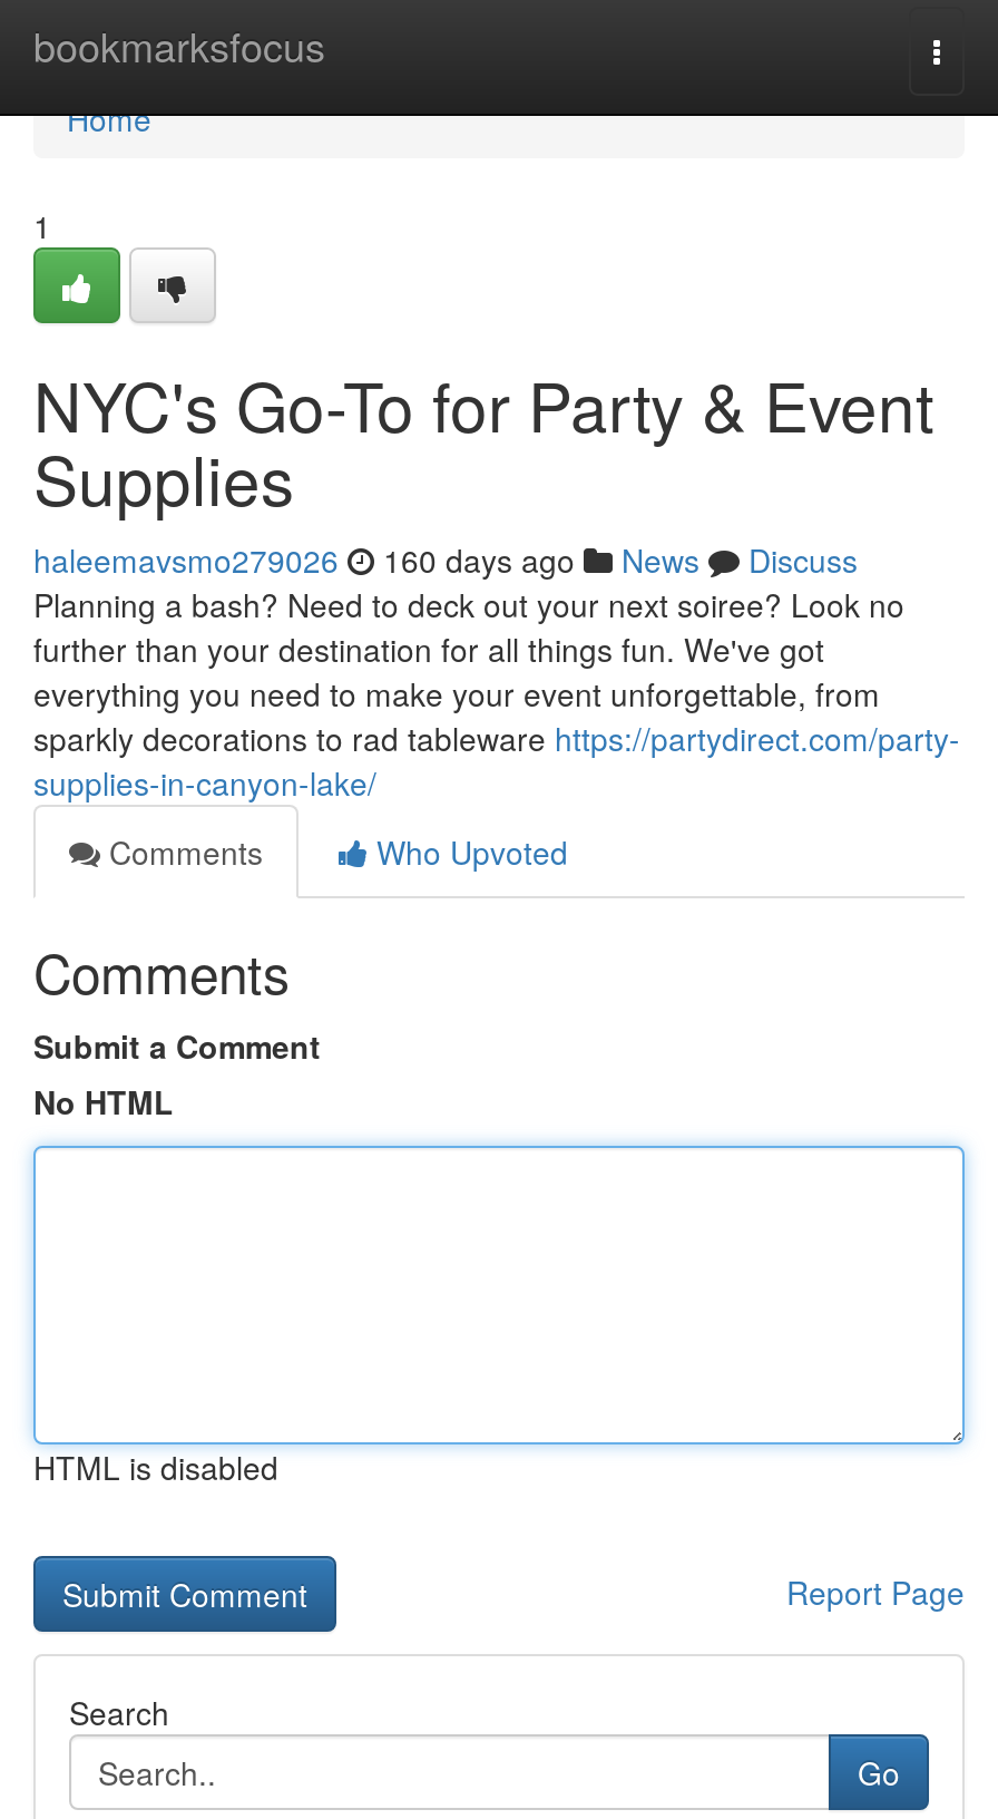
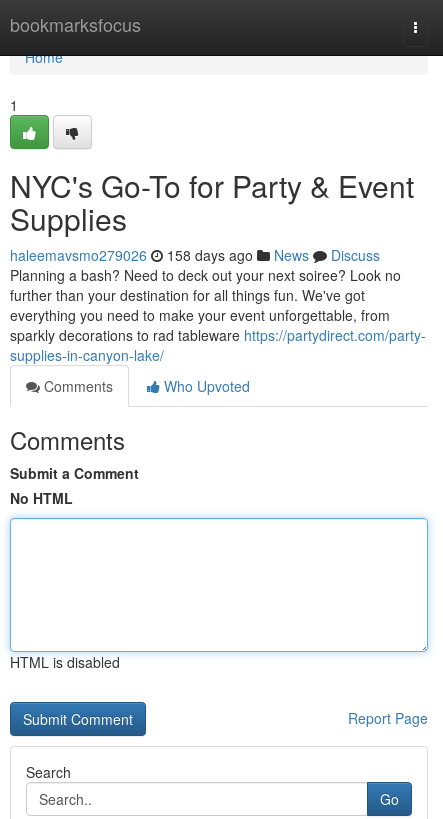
[33,537,858,582] haleemavsmo279026 160 days ago News Discuss -> [10,245,380,265] haleemavsmo279026 158 days ago News Discuss

